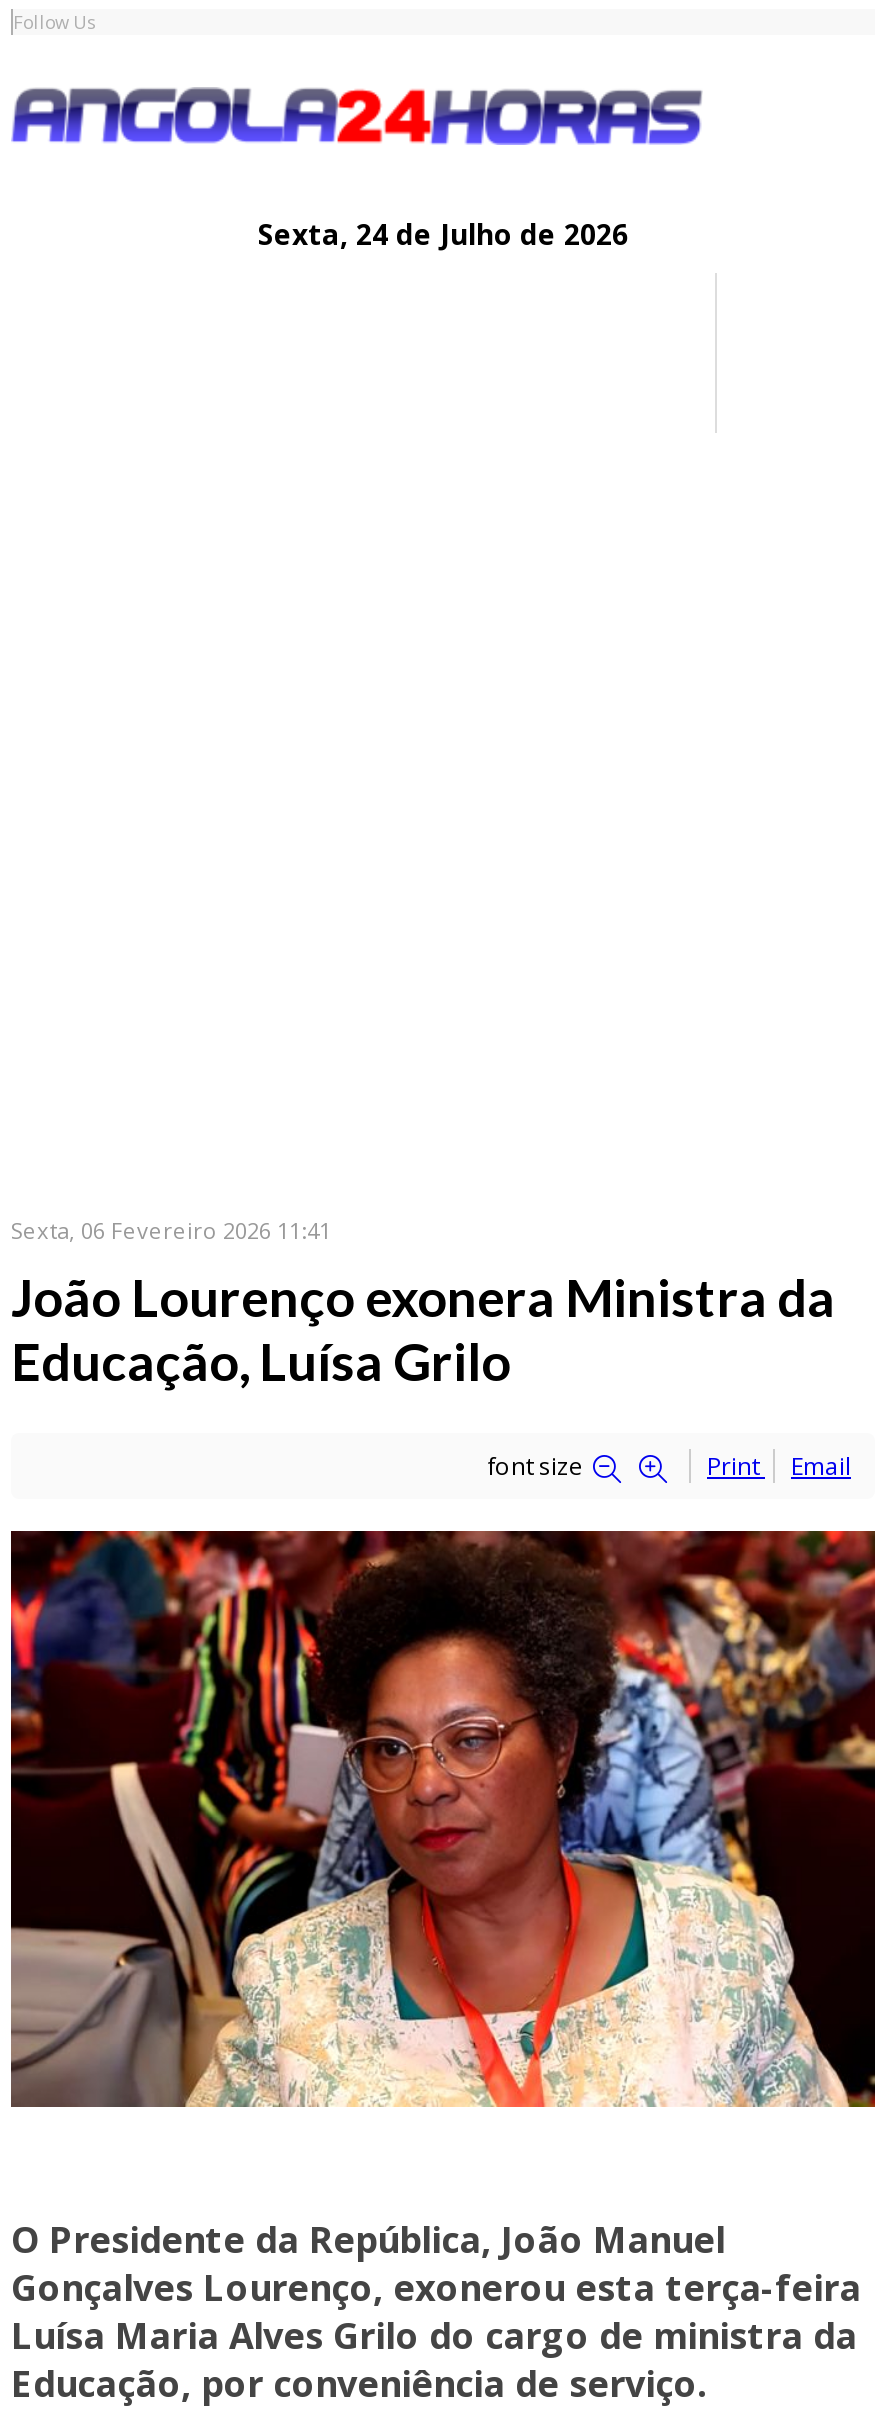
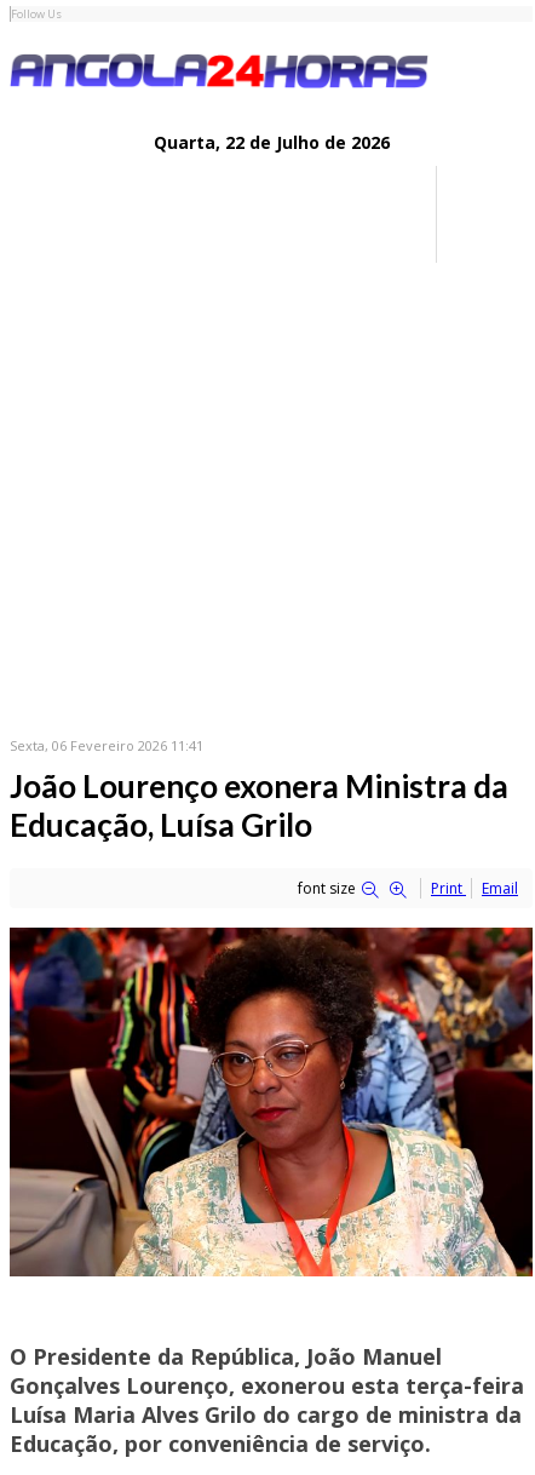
[258,215,628,253] Sexta, 24 de Julho de 2026 -> [153,131,389,154] Quarta, 22 de Julho de 2026

